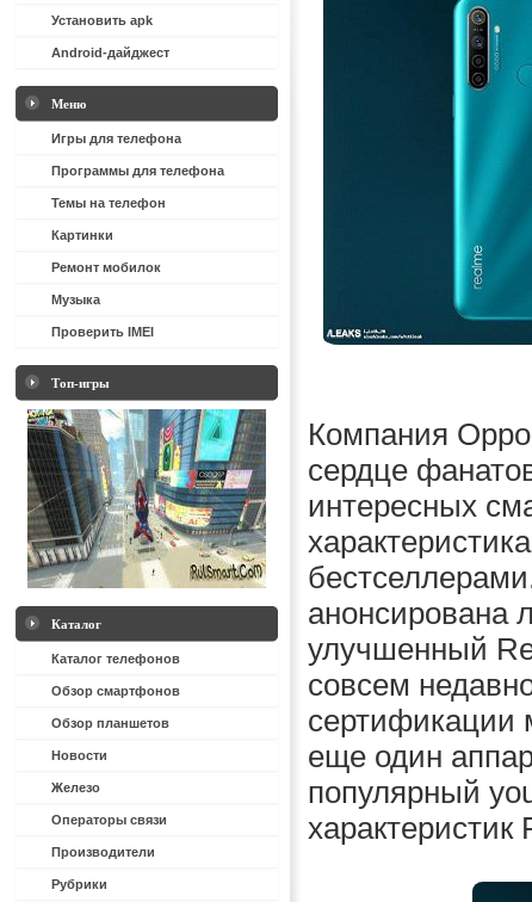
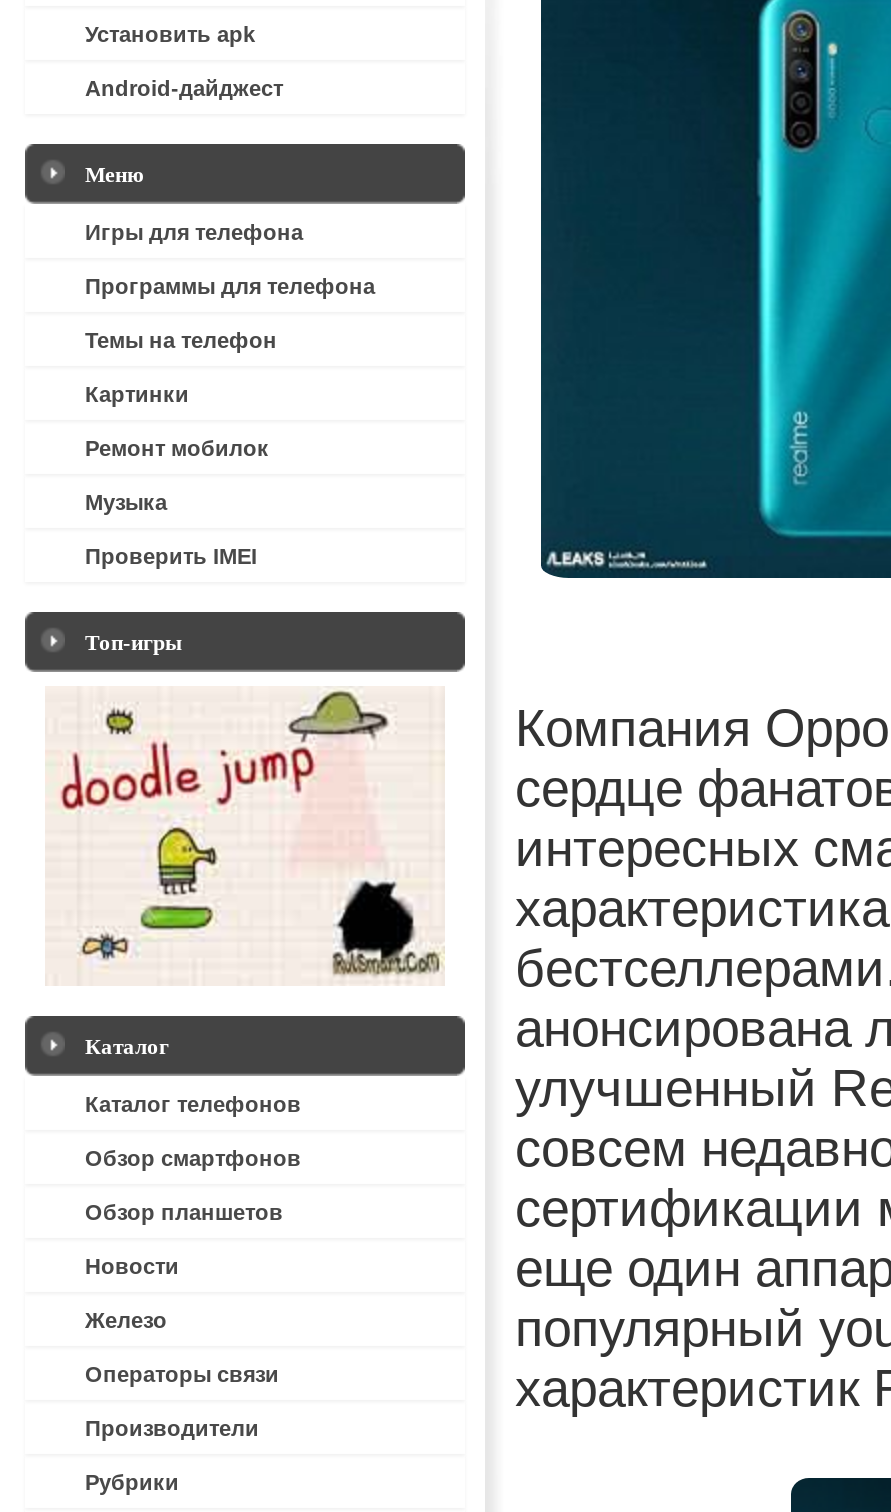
[26,408,267,588] [image] -> [45,686,445,984] [image]

